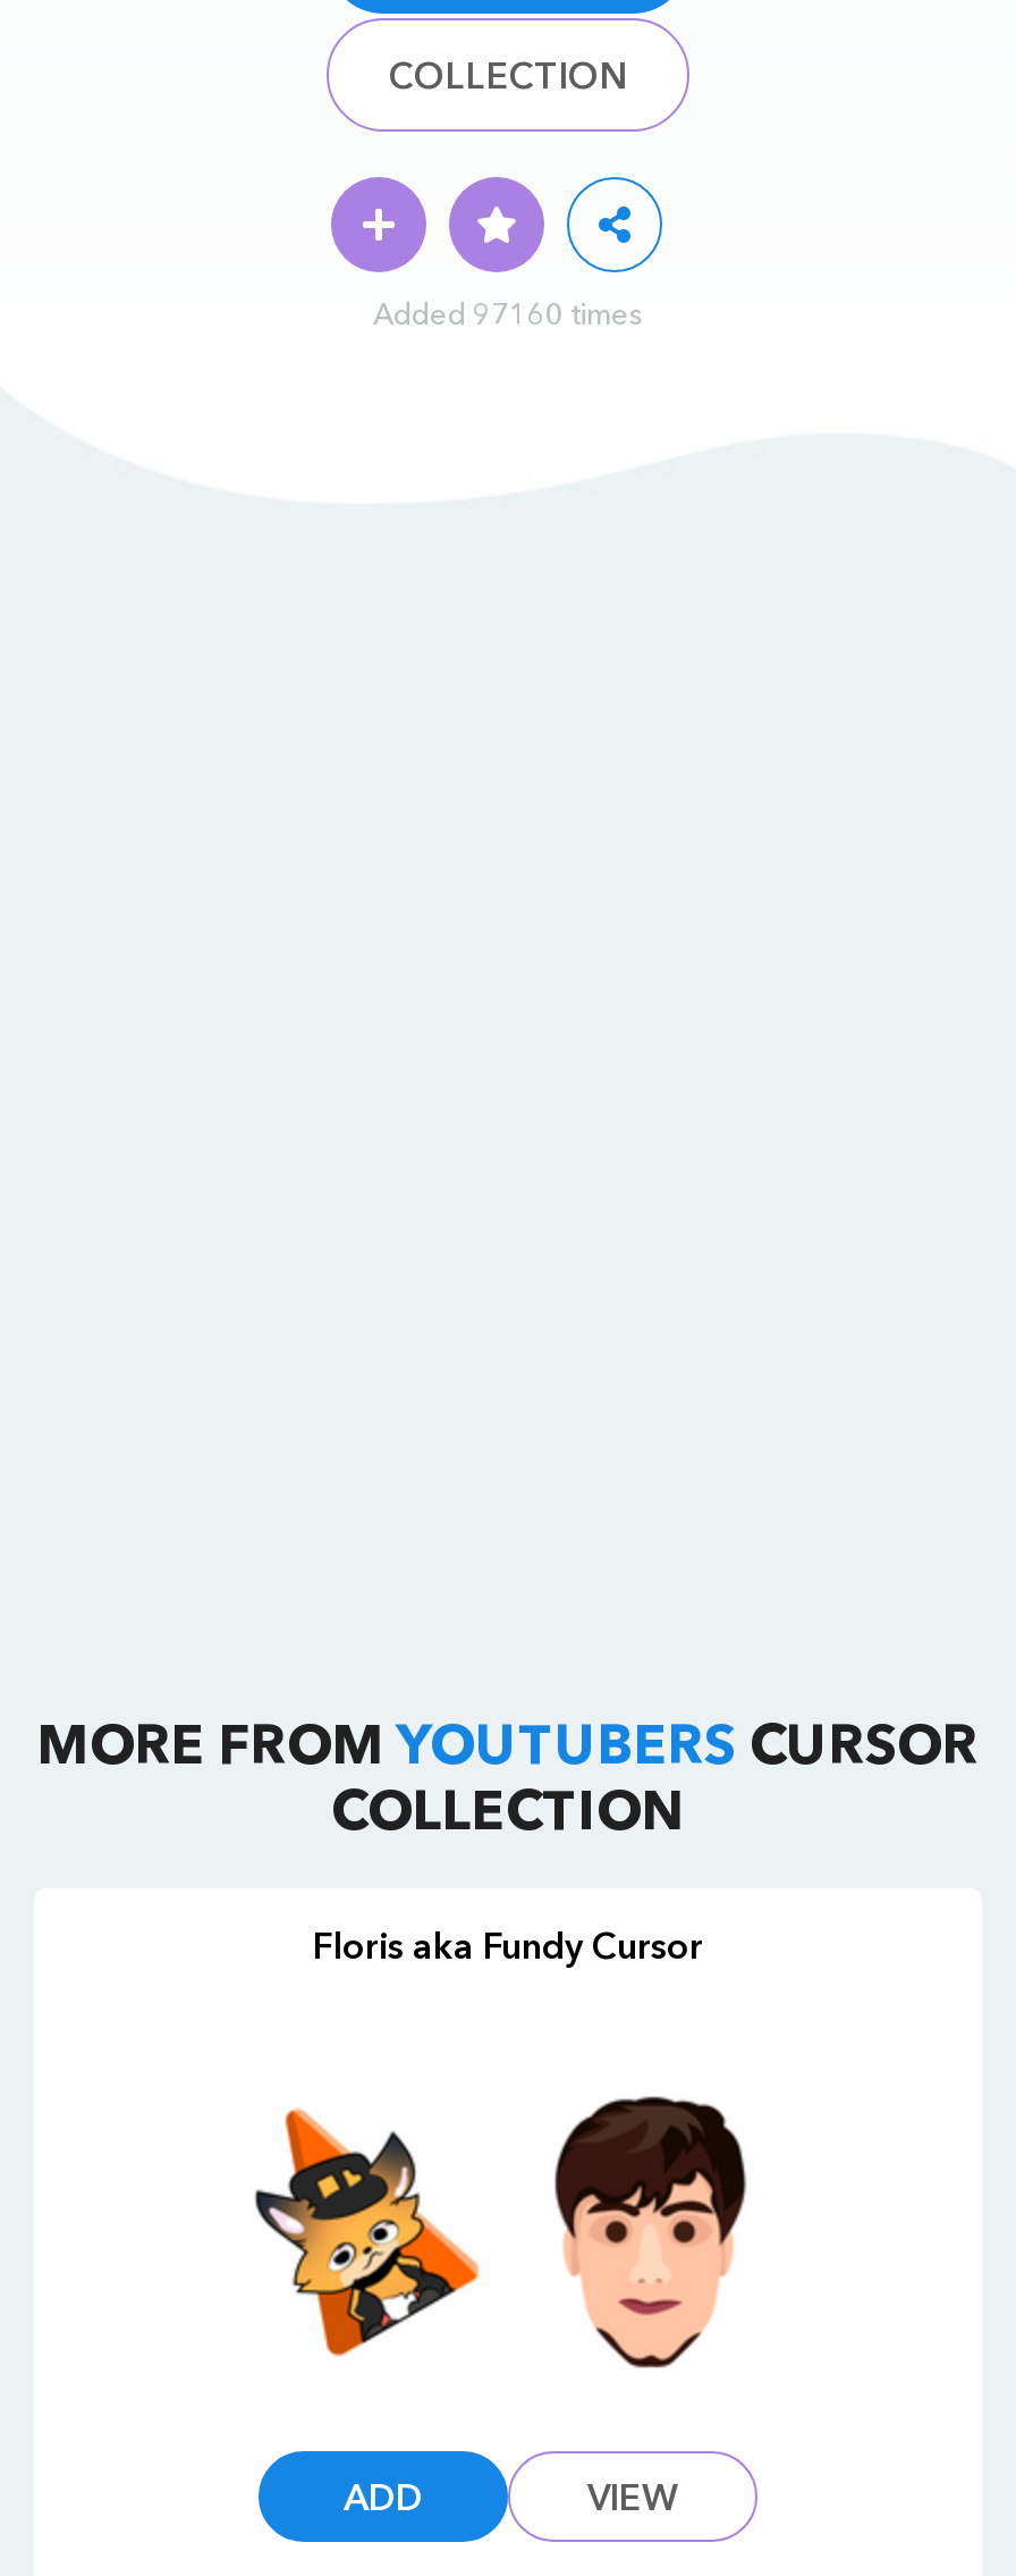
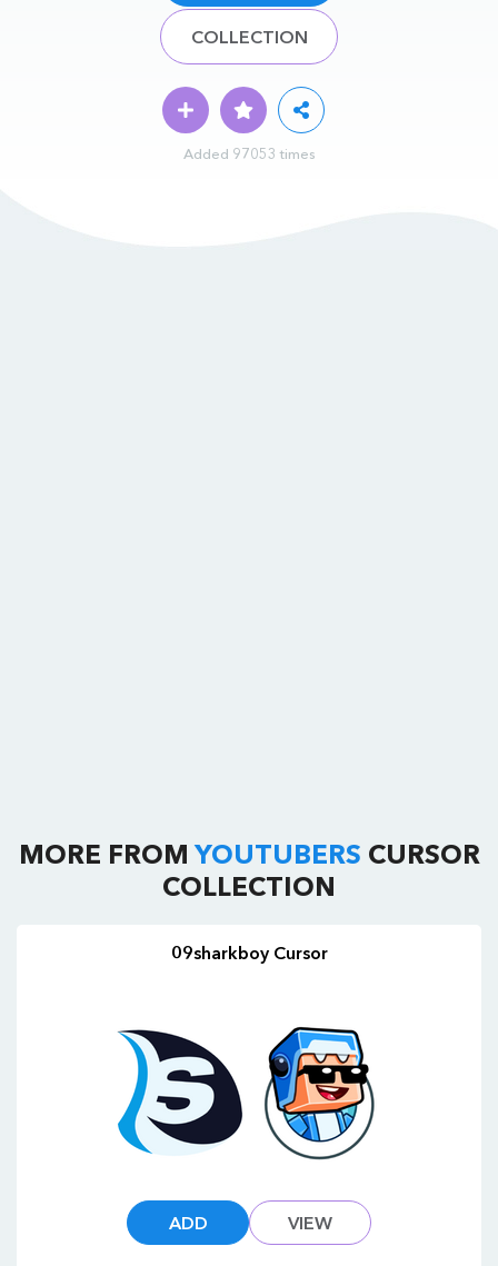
[373,294,643,330] Added 97160 times -> [183,144,315,162] Added 97053 times
[313,1921,703,1967] Floris aka Fundy Cursor -> [171,941,327,963] 09sharkboy Cursor
[240,2102,494,2358] [image] -> [117,1028,243,1155] [image]
[540,2097,764,2367] [image] -> [263,1026,376,1159] [image]

